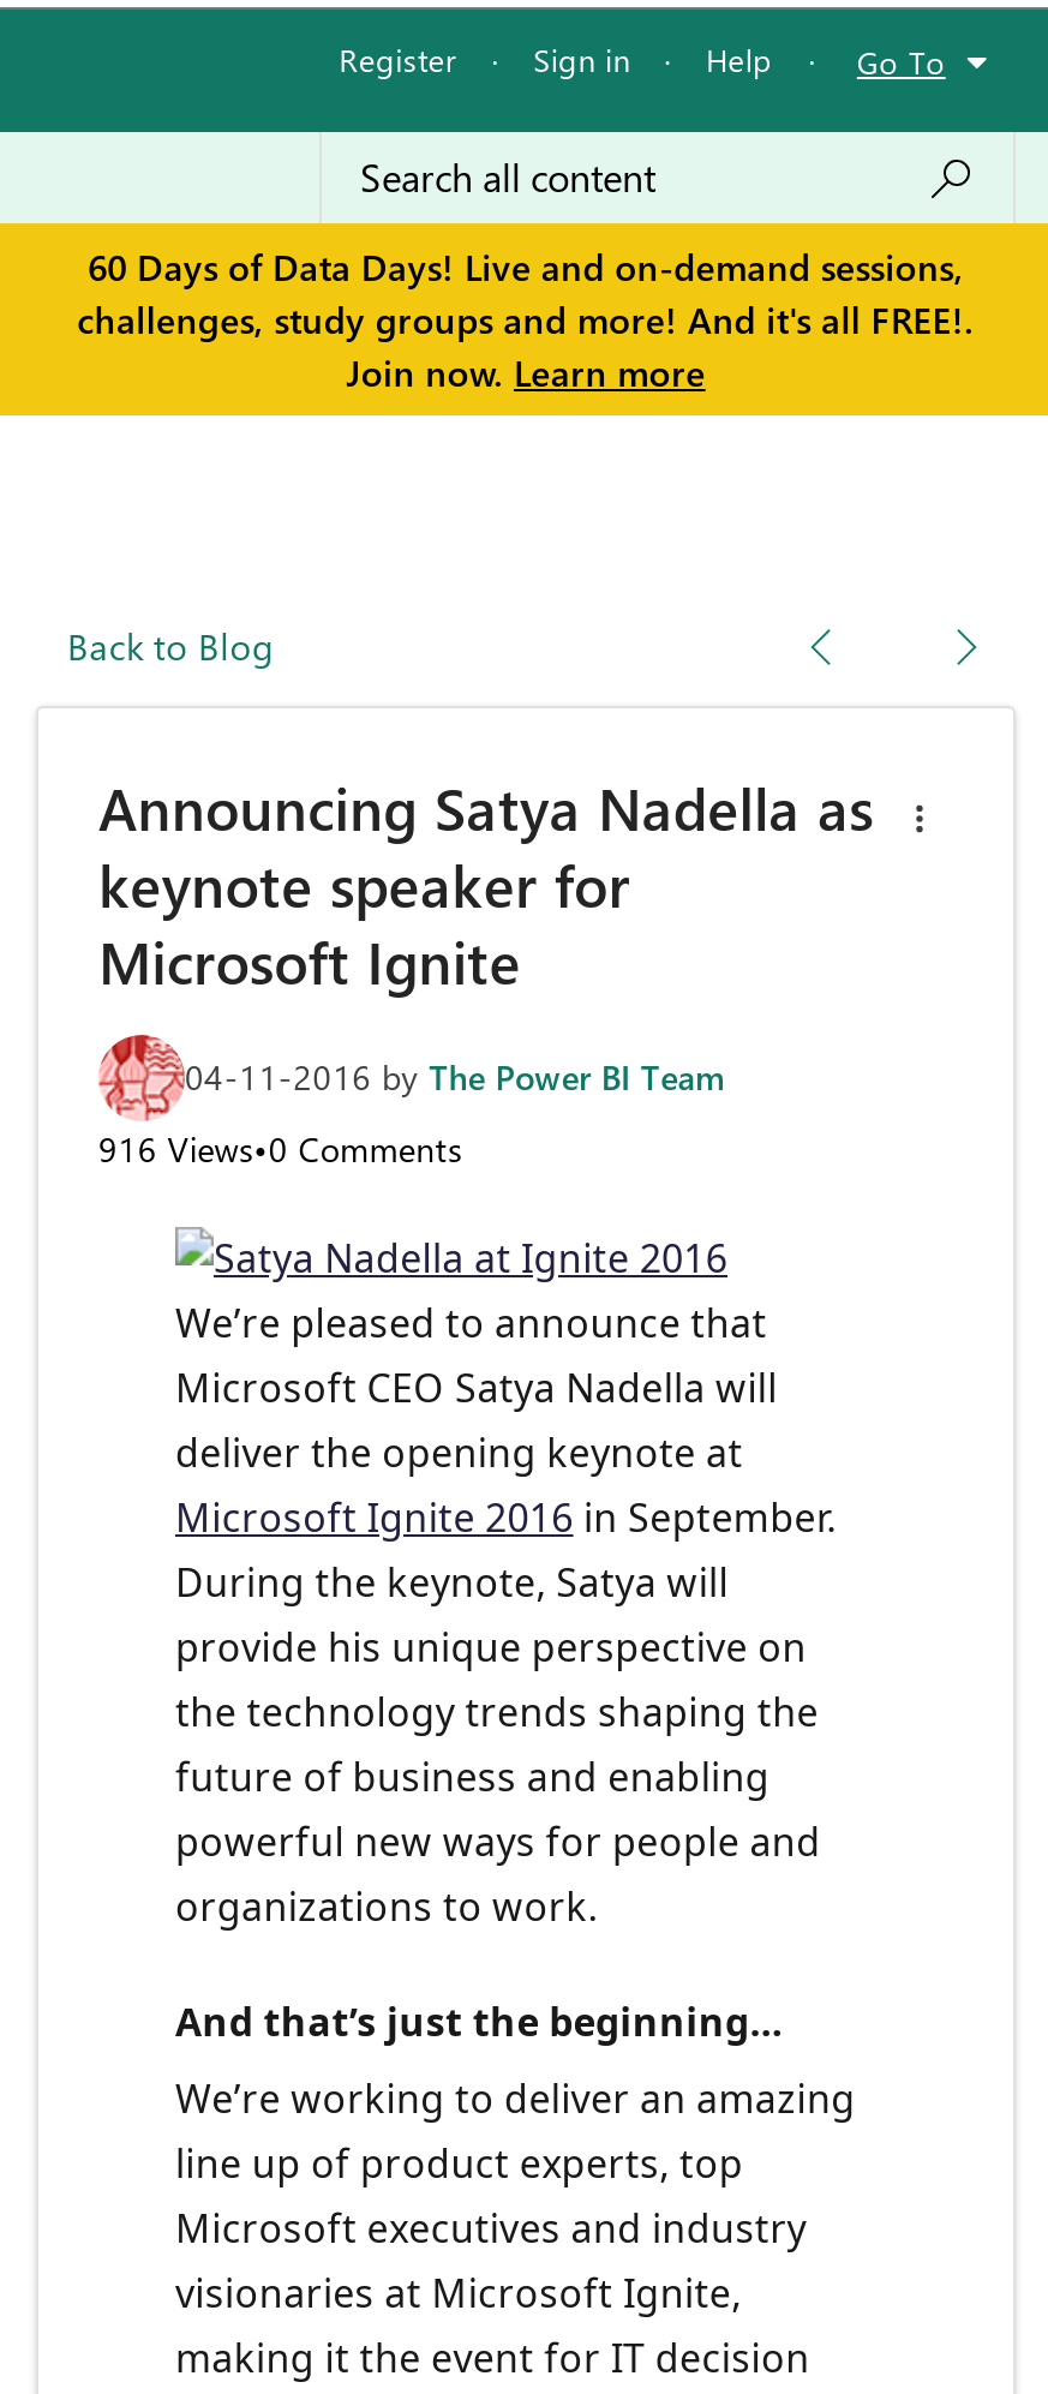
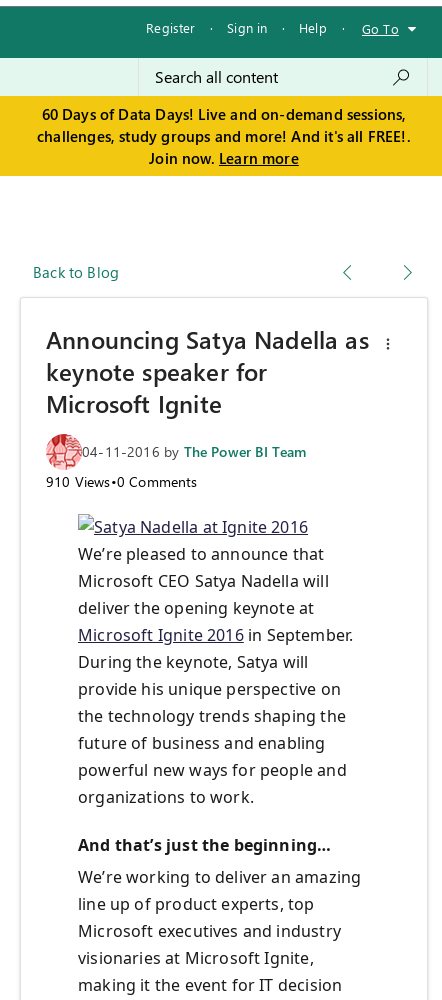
[98,1127,462,1173] 916 Views•0 Comments -> [46,472,198,491] 910 Views•0 Comments

